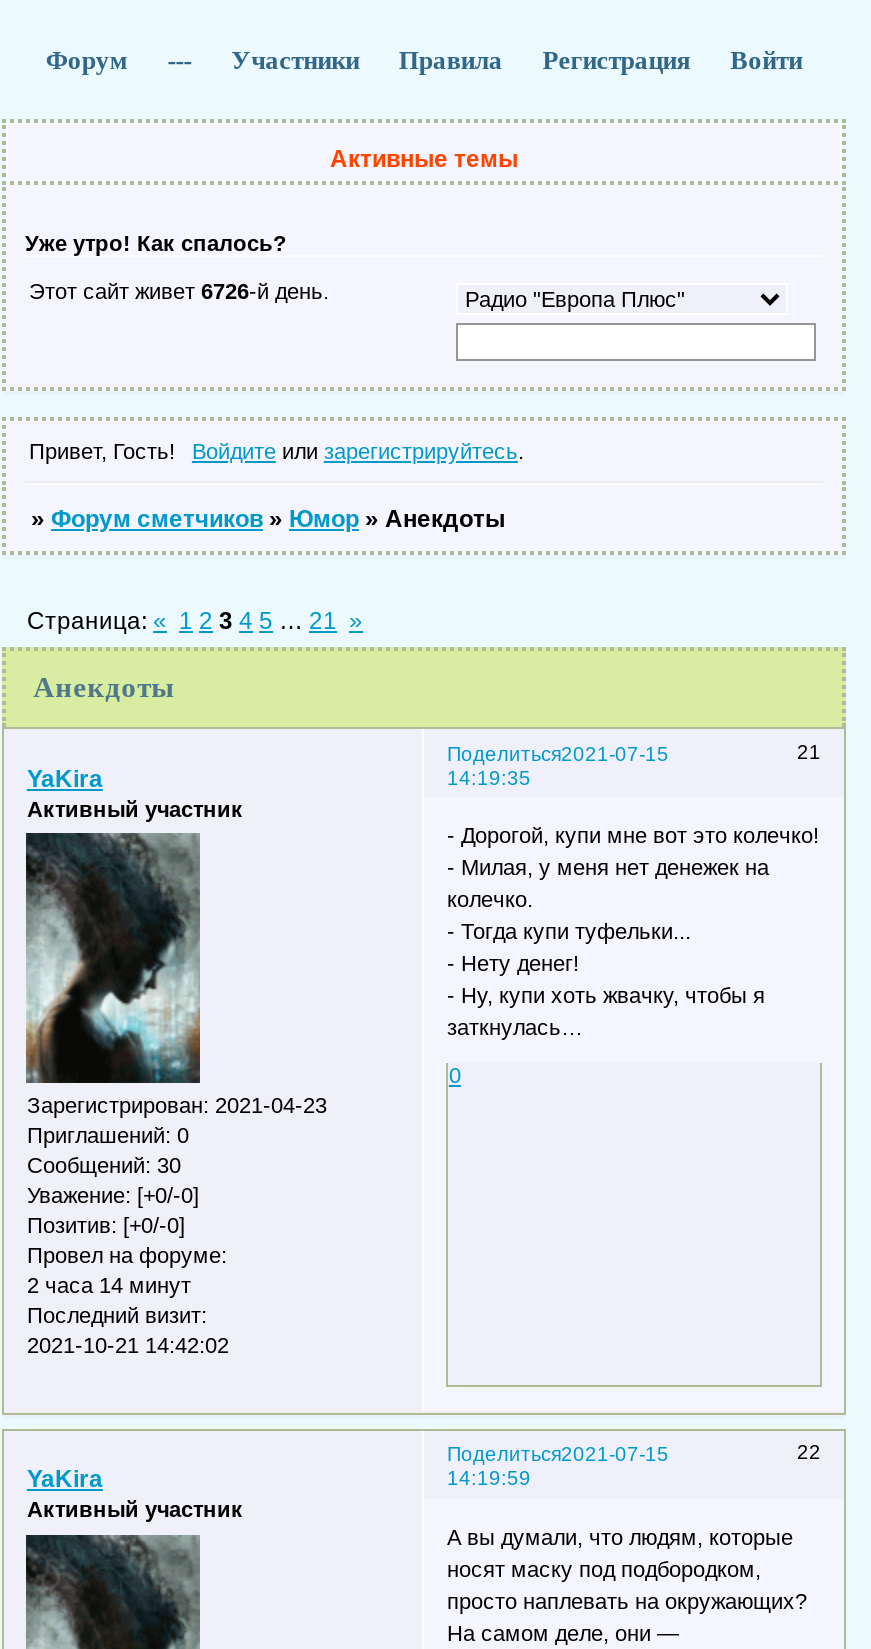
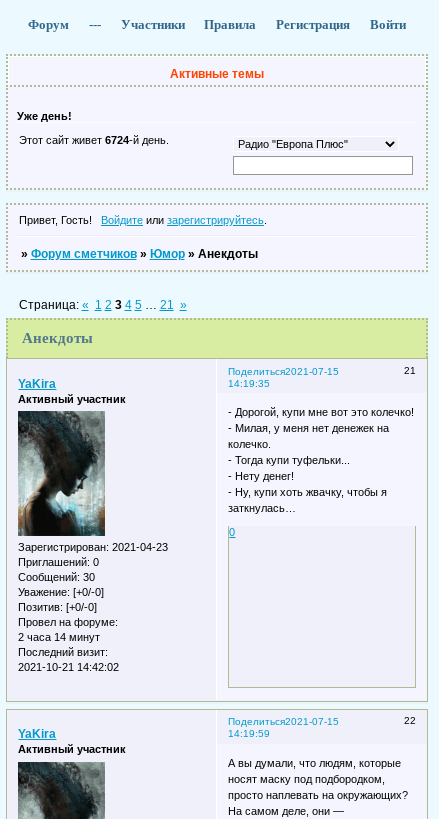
[25,231,287,255] Уже утро! Как спалось? -> [17,110,72,122] Уже день!
[29,279,329,303] Этот сайт живет 6726-й день. -> [19,134,169,146] Этот сайт живет 6724-й день.

